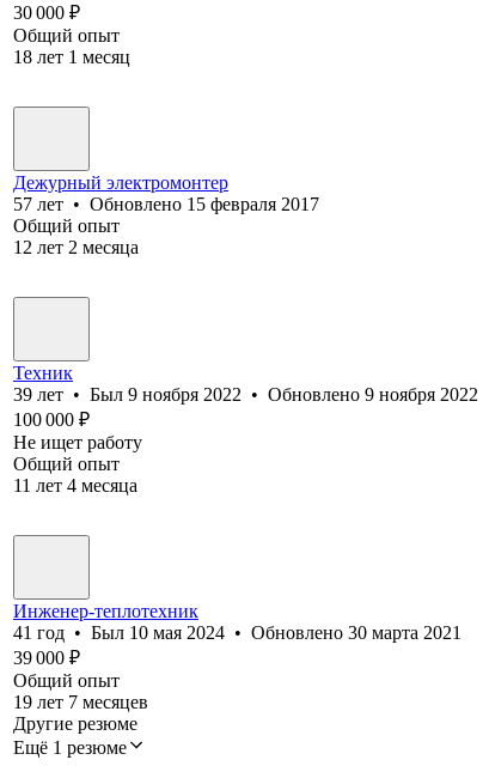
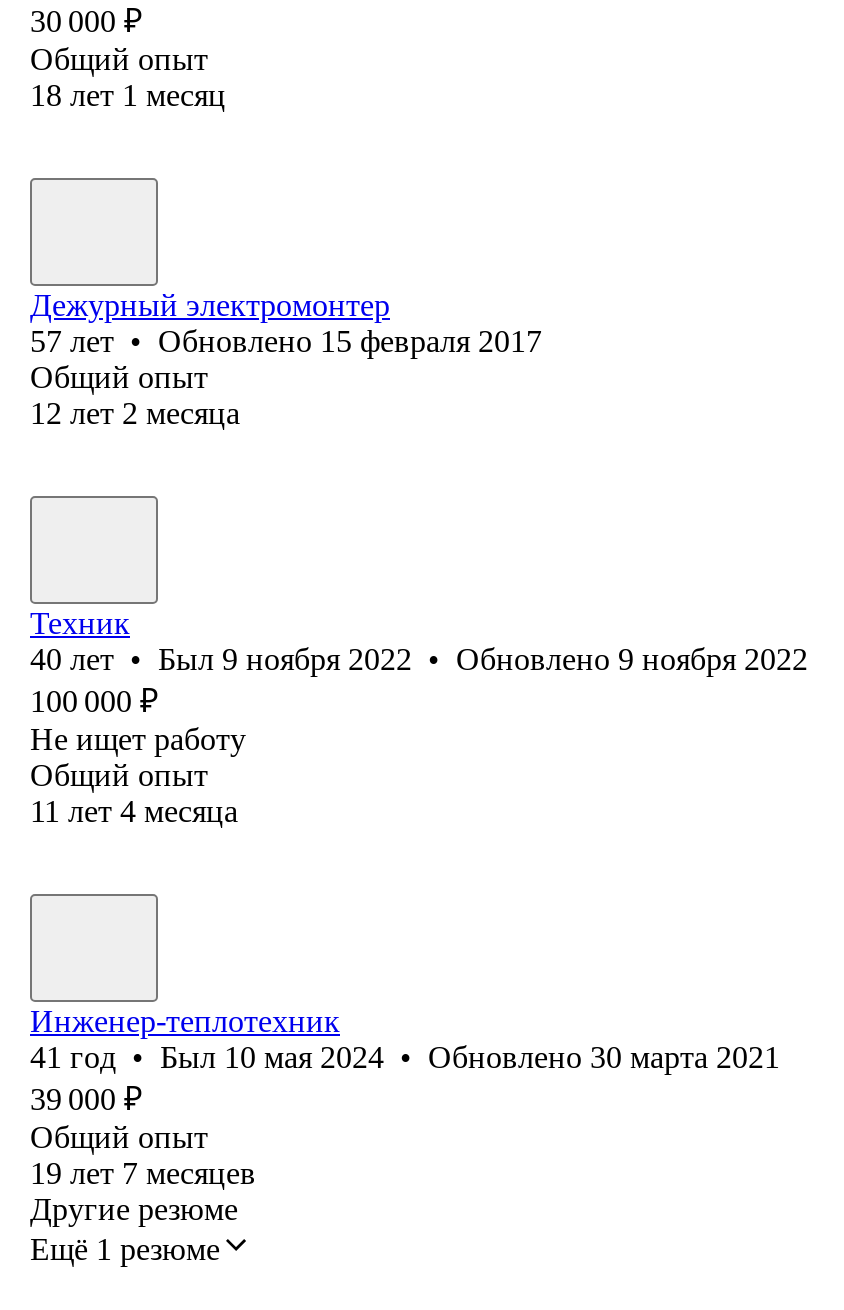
[13,384,478,404] 39 лет • Был 9 ноября 2022 • Обновлено 9 ноября 2022 -> [30,642,808,676] 40 лет • Был 9 ноября 2022 • Обновлено 9 ноября 2022

